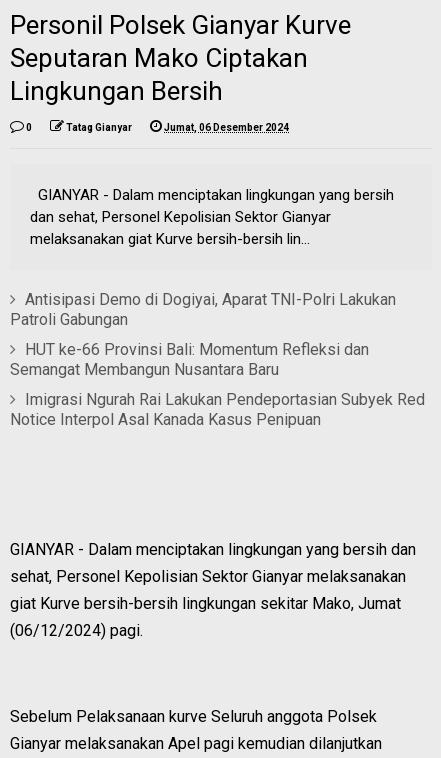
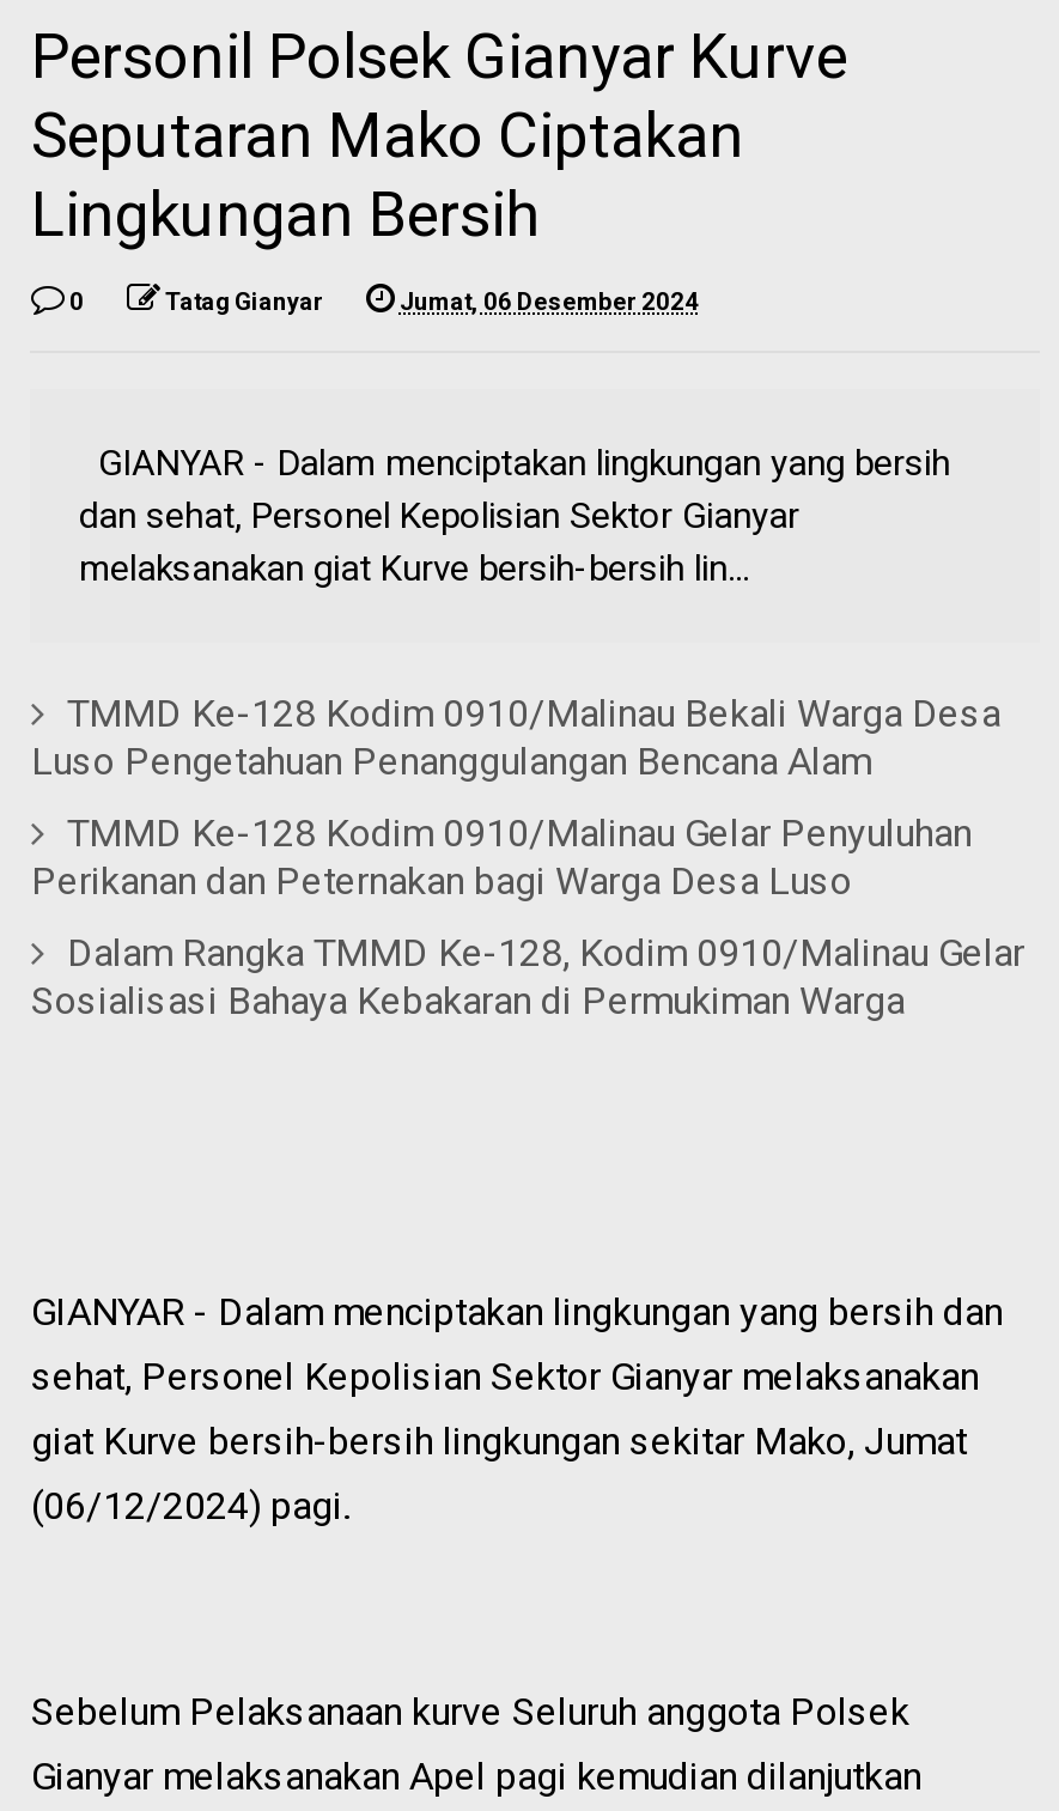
[10,290,396,329] Antisipasi Demo di Dogiyai, Aparat TNI-Polri Lakukan | Patroli Gabungan -> [31,690,1000,784] TMMD Ke-128 Kodim 0910/Malinau Bekali Warga Desa | Luso Pengetahuan Penanggulangan Bencana Alam
[10,340,369,379] HUT ke-66 Provinsi Bali: Momentum Refleksi dan | Semangat Membangun Nusantara Baru -> [31,810,971,903] TMMD Ke-128 Kodim 0910/Malinau Gelar Penyuluhan | Perikanan dan Peternakan bagi Warga Desa Luso
[10,390,425,429] Imigrasi Ngurah Rai Lakukan Pendeportasian Subyek Red | Notice Interpol Asal Kanada Kasus Penipuan -> [31,930,1024,1023] Dalam Rangka TMMD Ke-128, Kodim 0910/Malinau Gelar | Sosialisasi Bahaya Kebakaran di Permukiman Warga

